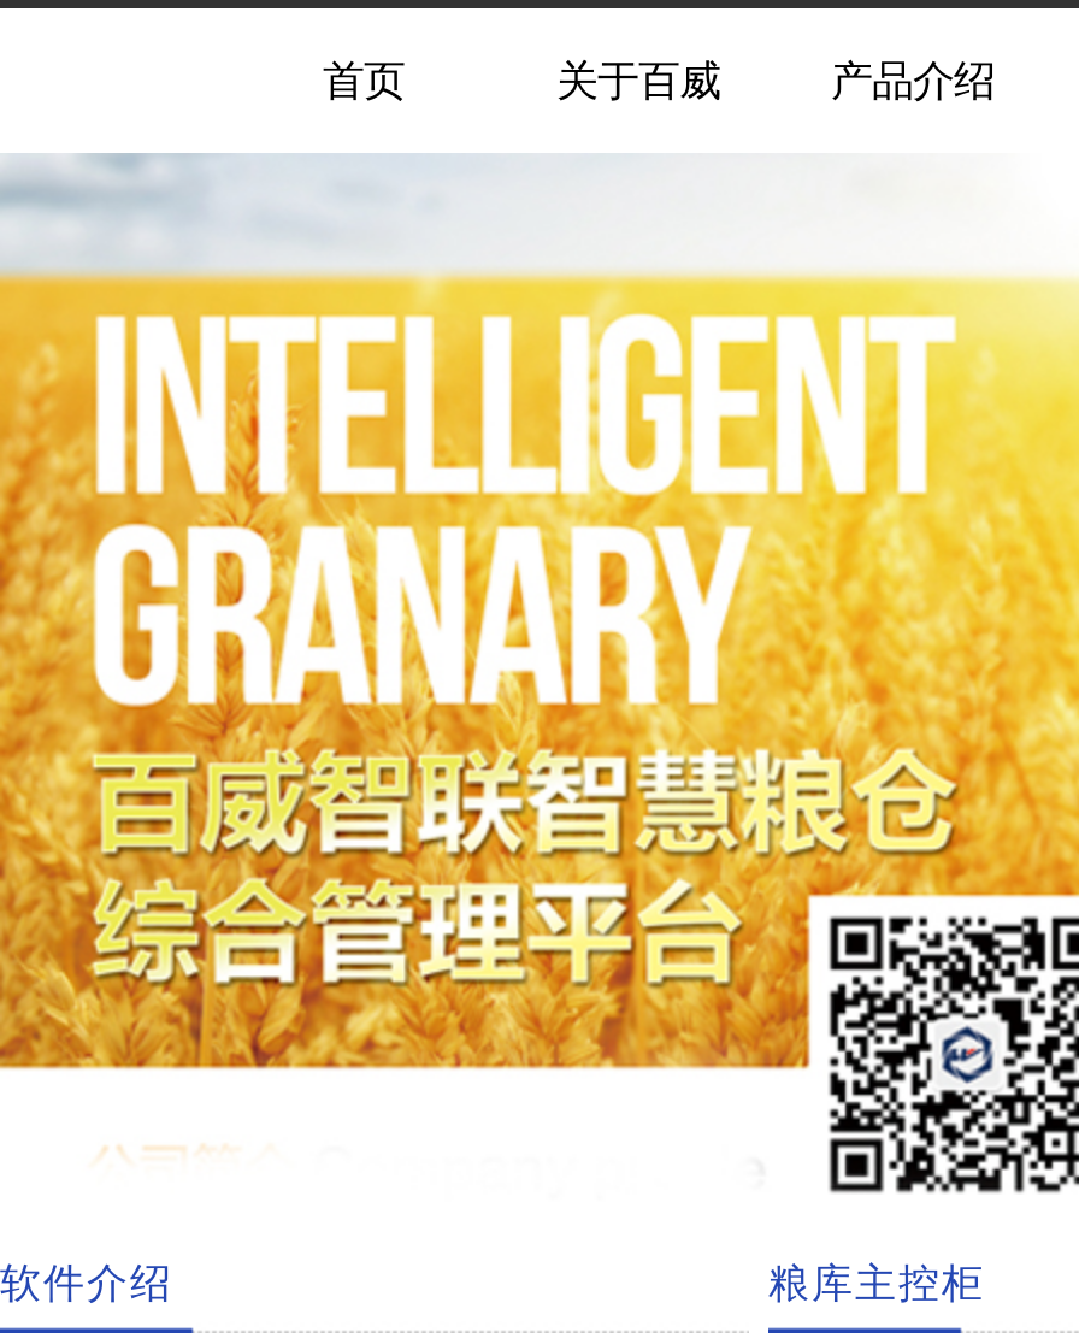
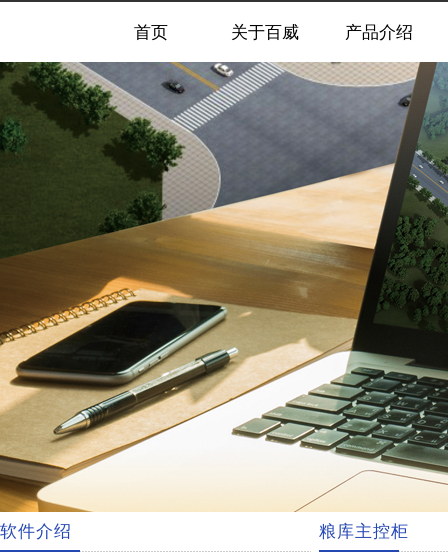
[7,153,1072,1237] [image] -> [3,61,445,513] [image]

